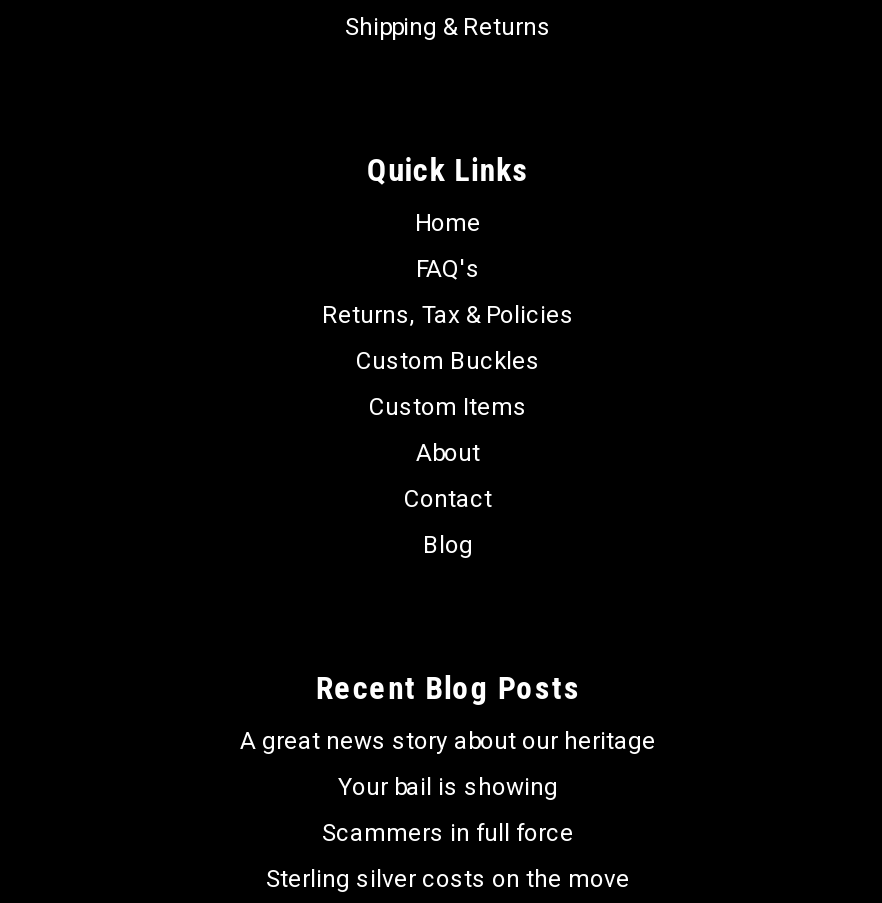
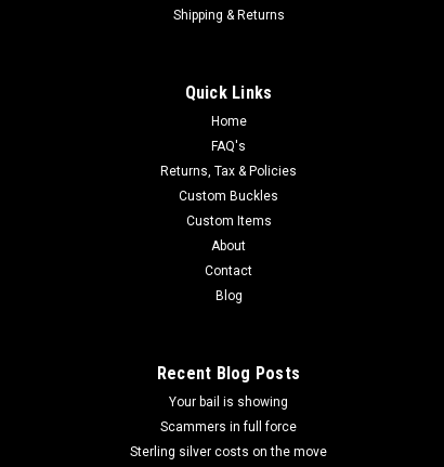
[240,726,656,754] A great news story about our heritage -> none

